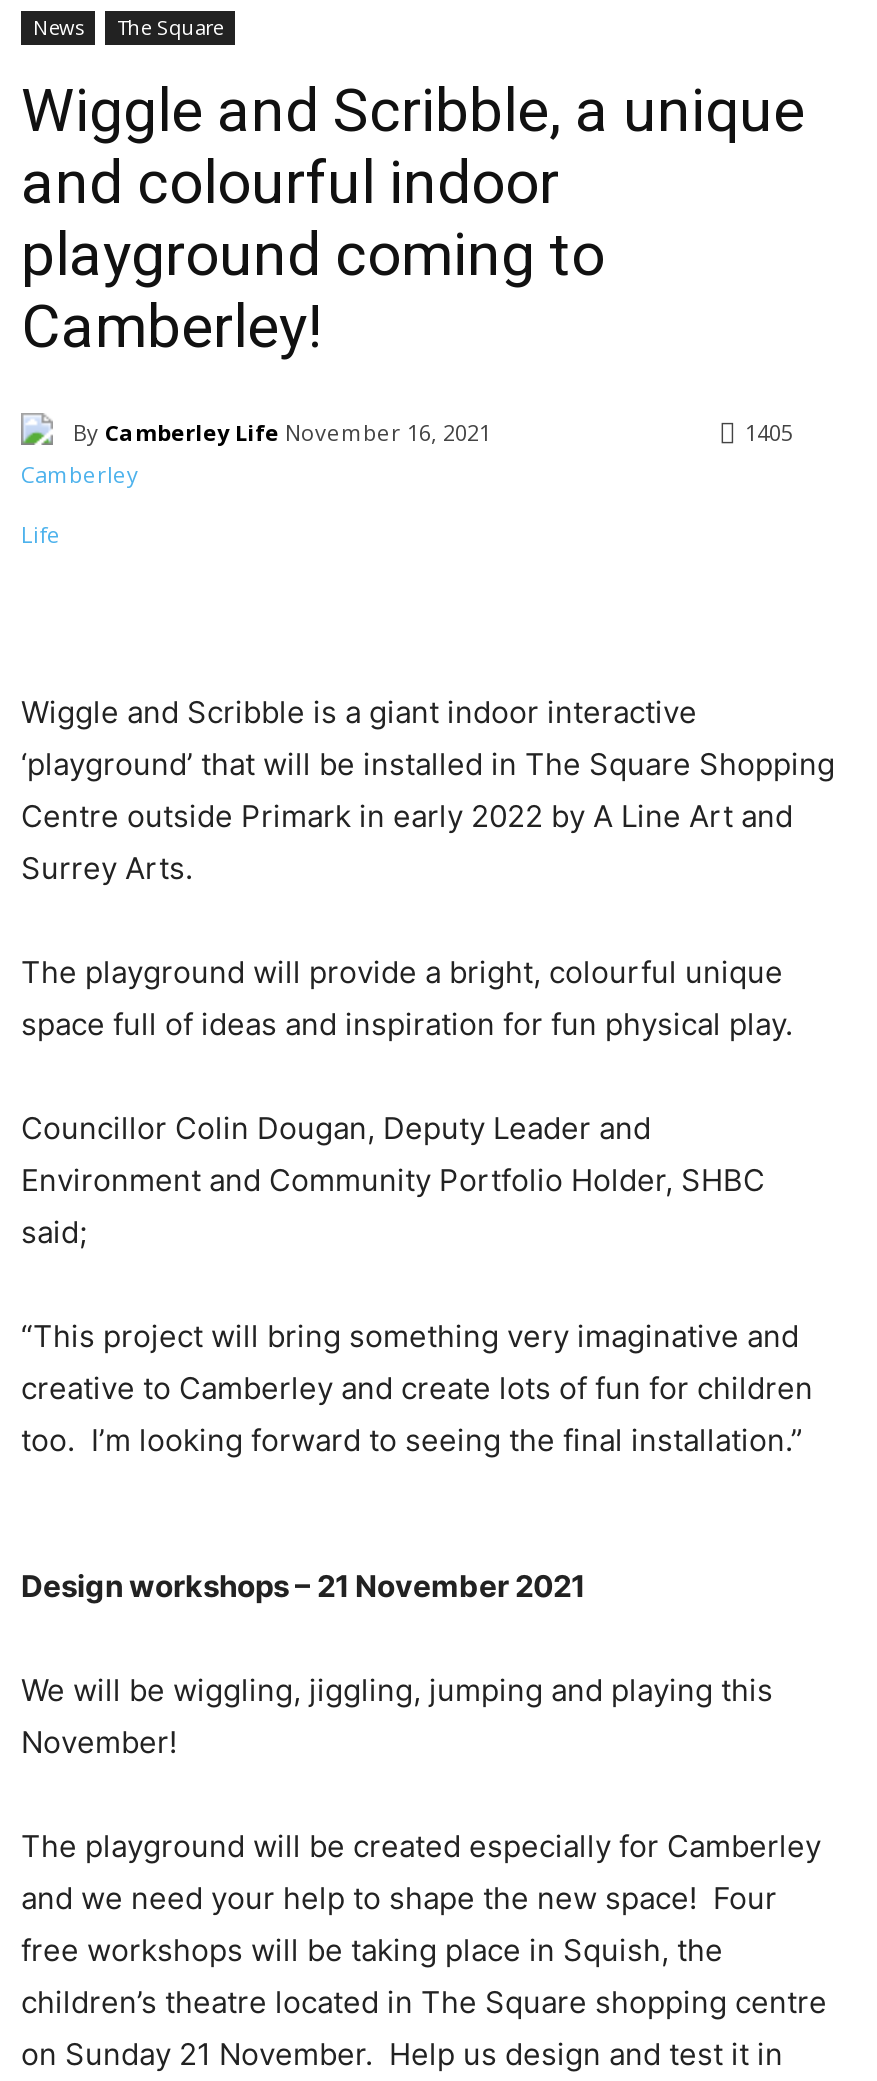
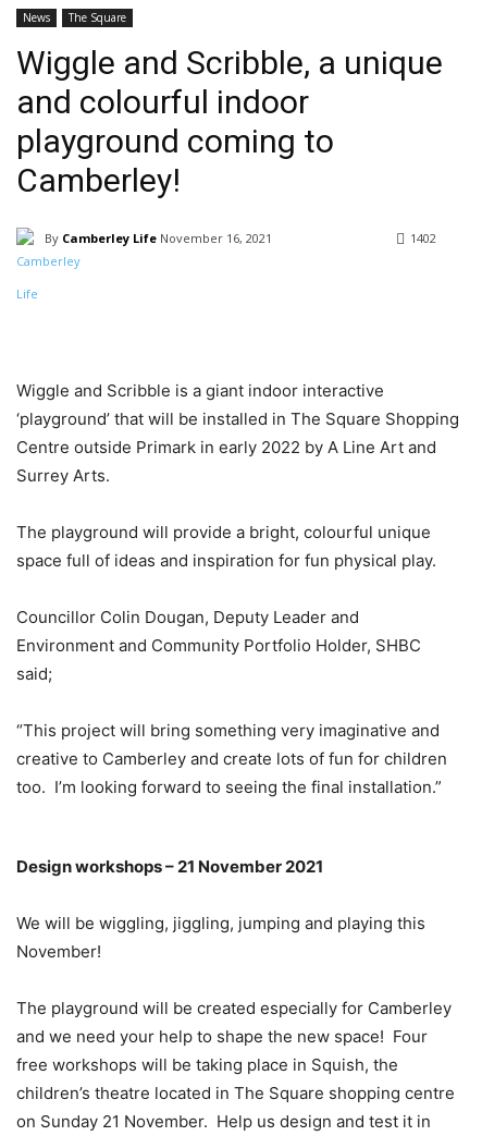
[745,417,793,447] 1405 -> [410,230,436,246] 1402

